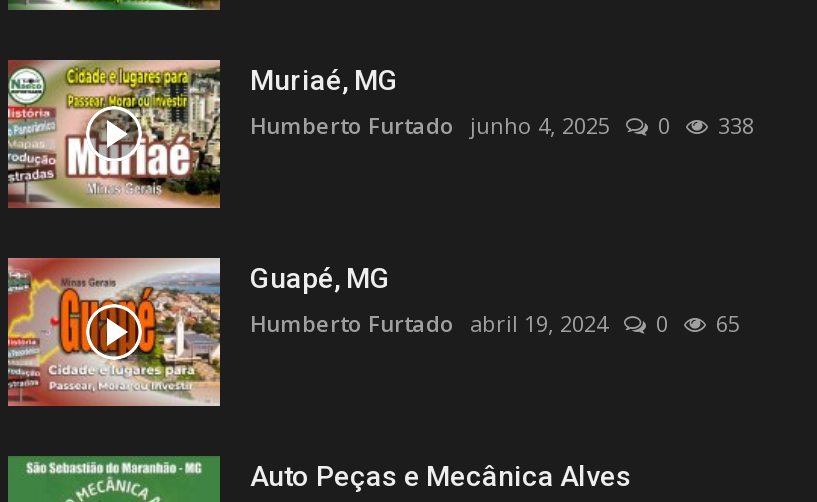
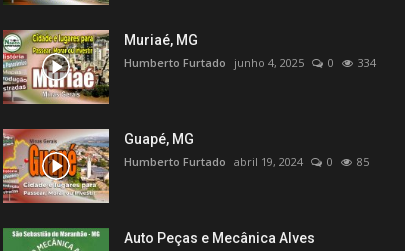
[250,110,754,140] Humberto Furtado junho 4, 2025 0 338 -> [124,55,376,70] Humberto Furtado junho 4, 2025 0 334
[250,308,740,338] Humberto Furtado abril 19, 2024 0 65 -> [124,154,369,169] Humberto Furtado abril 19, 2024 0 85

